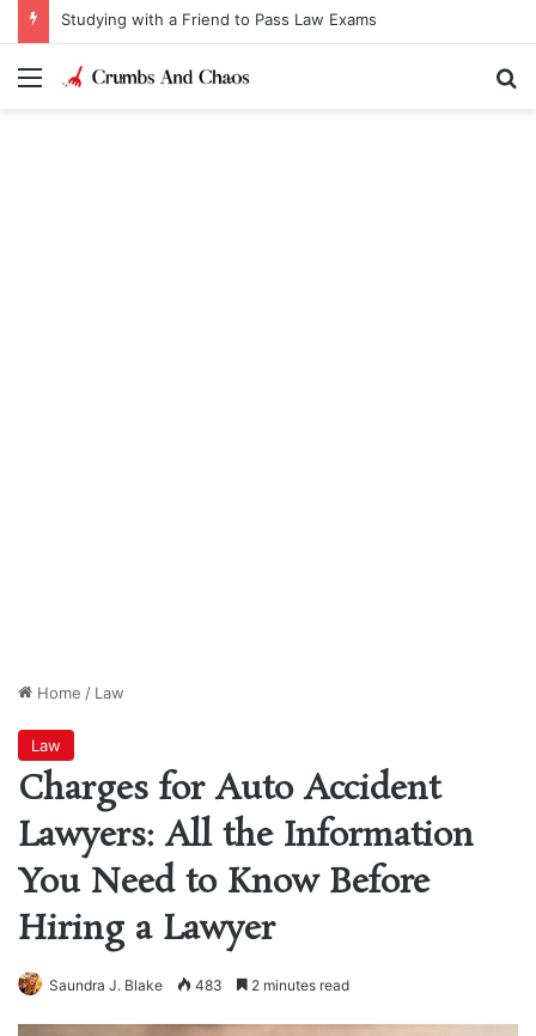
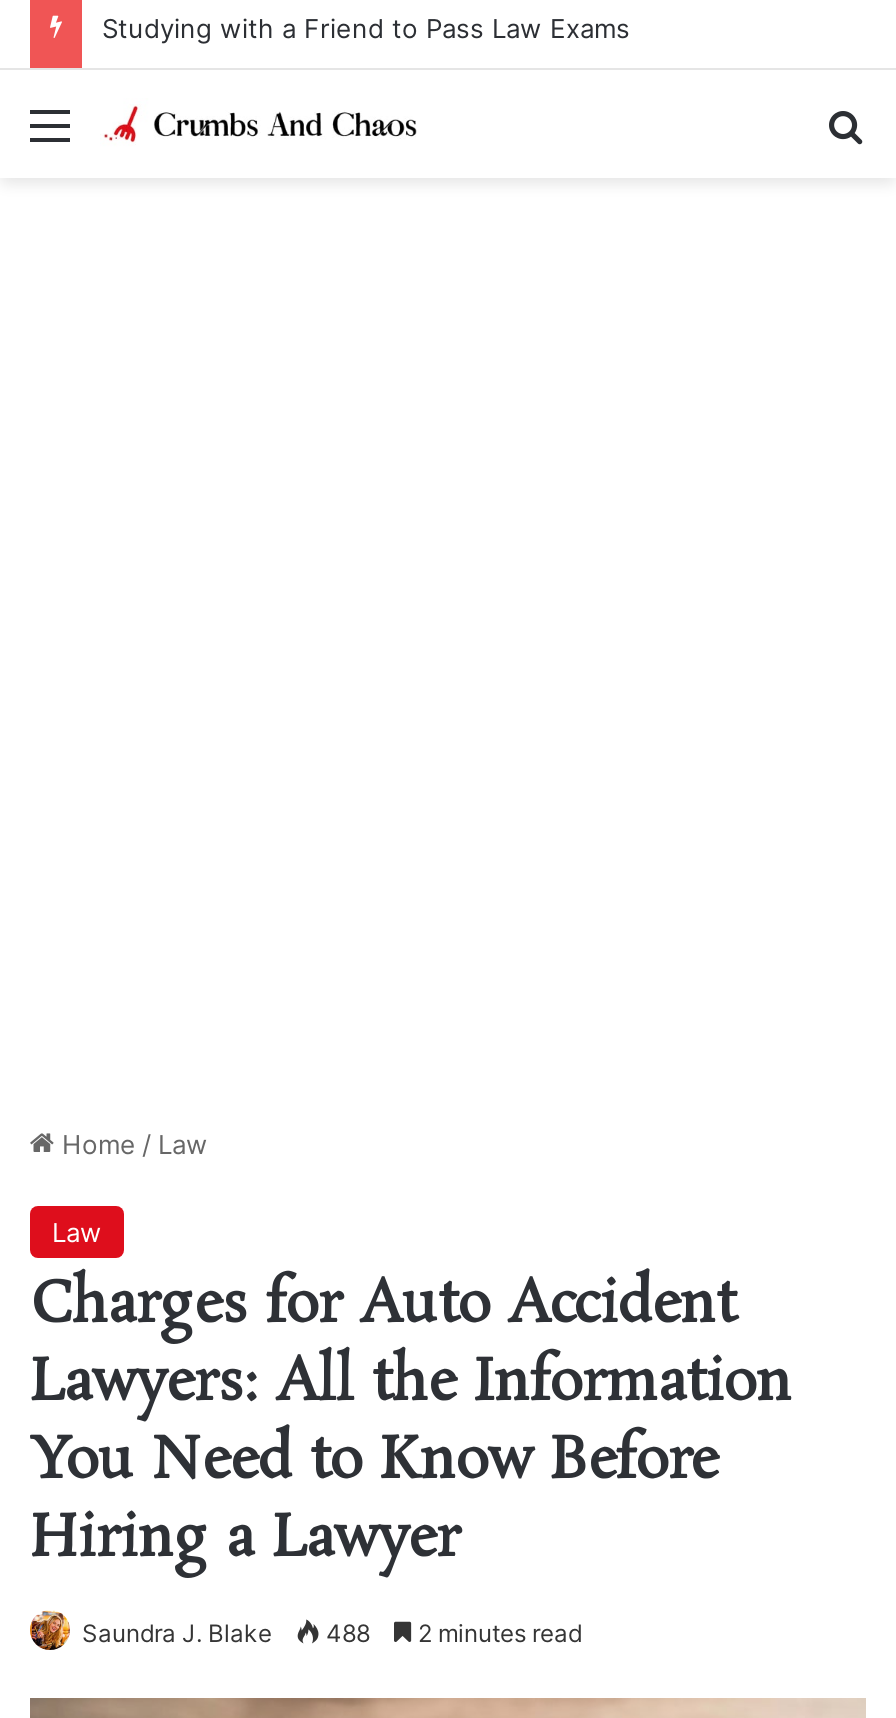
[49,976,349,994] Saundra J. Blake 483 2 minutes read -> [82,1618,582,1648] Saundra J. Blake 488 2 minutes read

